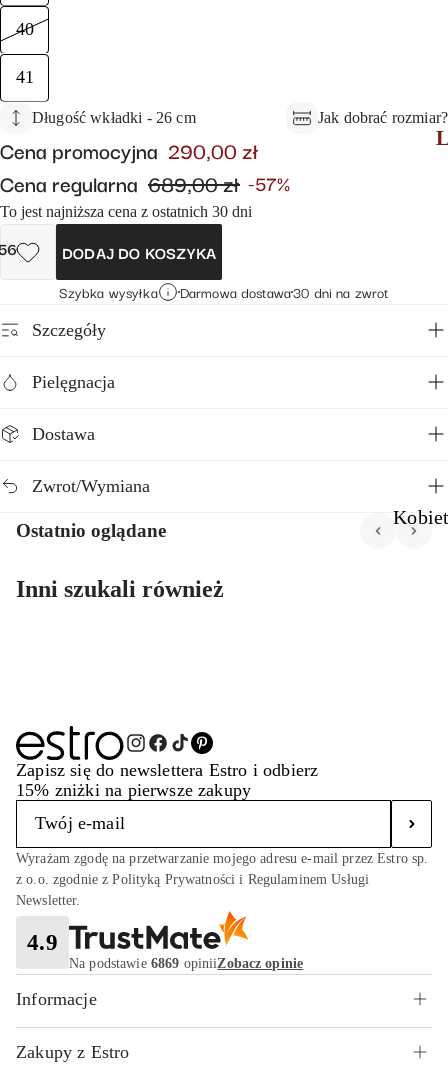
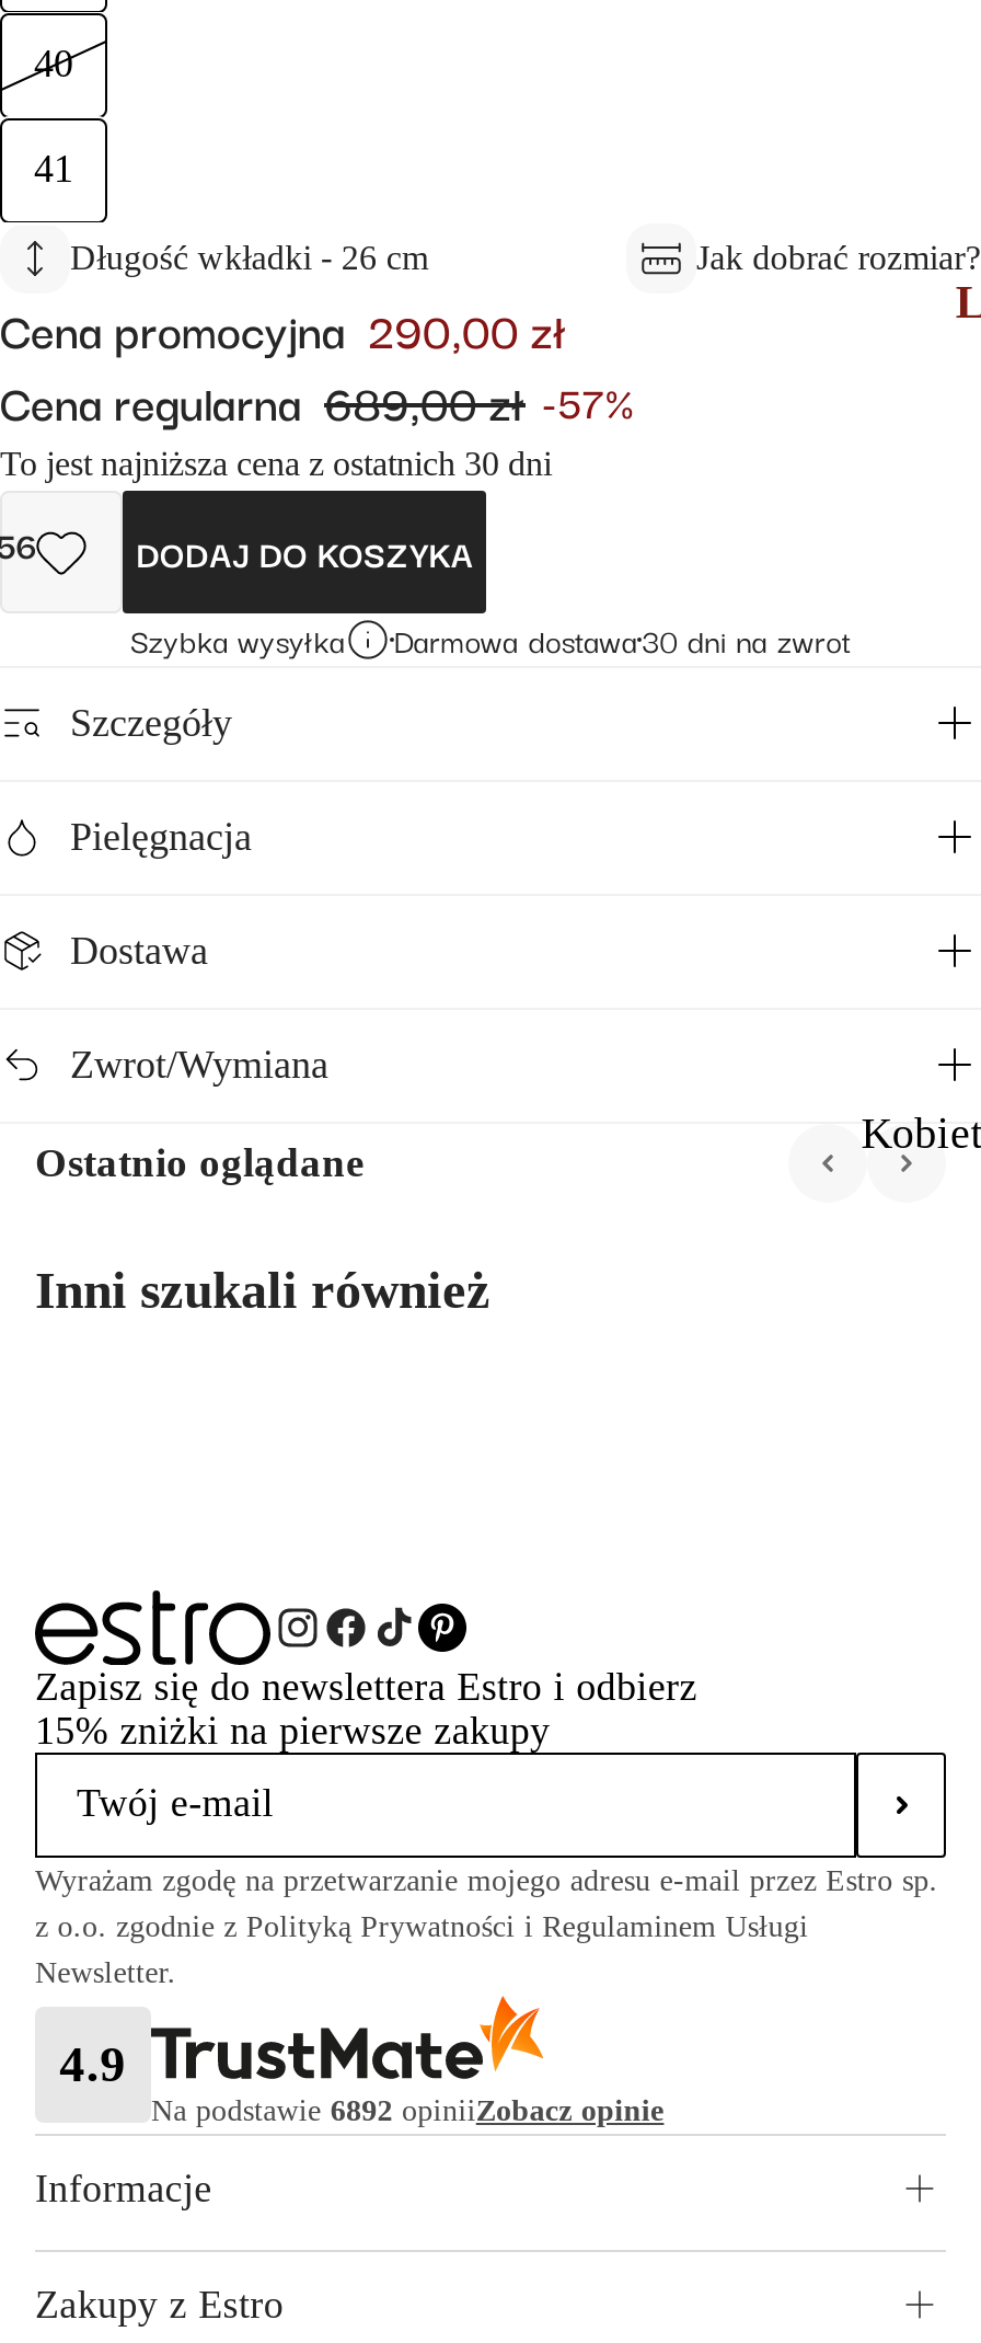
[69,955,303,970] Na podstawie 6869 opiniiZobacz opinie -> [151,2093,664,2126] Na podstawie 6892 opiniiZobacz opinie

